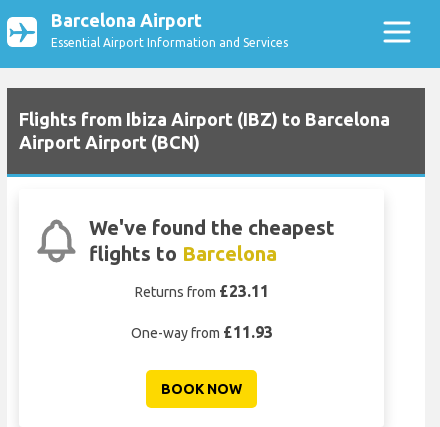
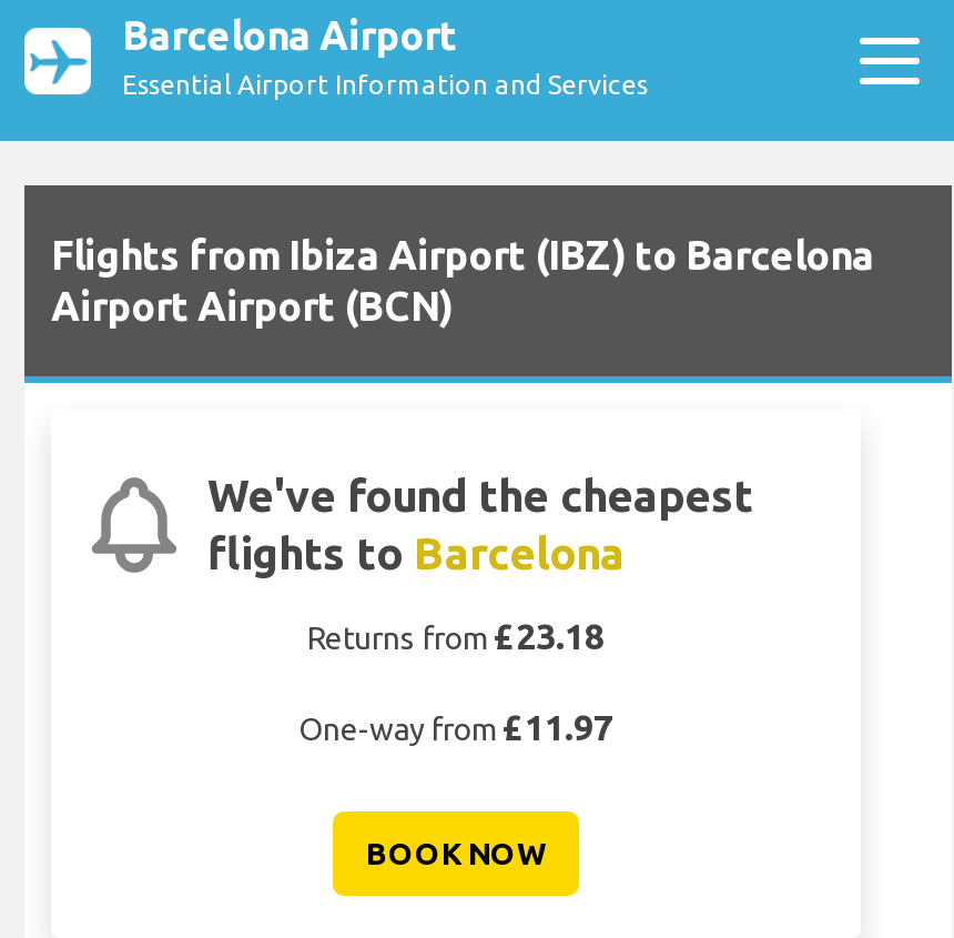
[134,282,268,300] Returns from £23.11 -> [307,616,605,656] Returns from £23.18
[130,323,272,341] One-way from £11.93 -> [298,707,613,747] One-way from £11.97

